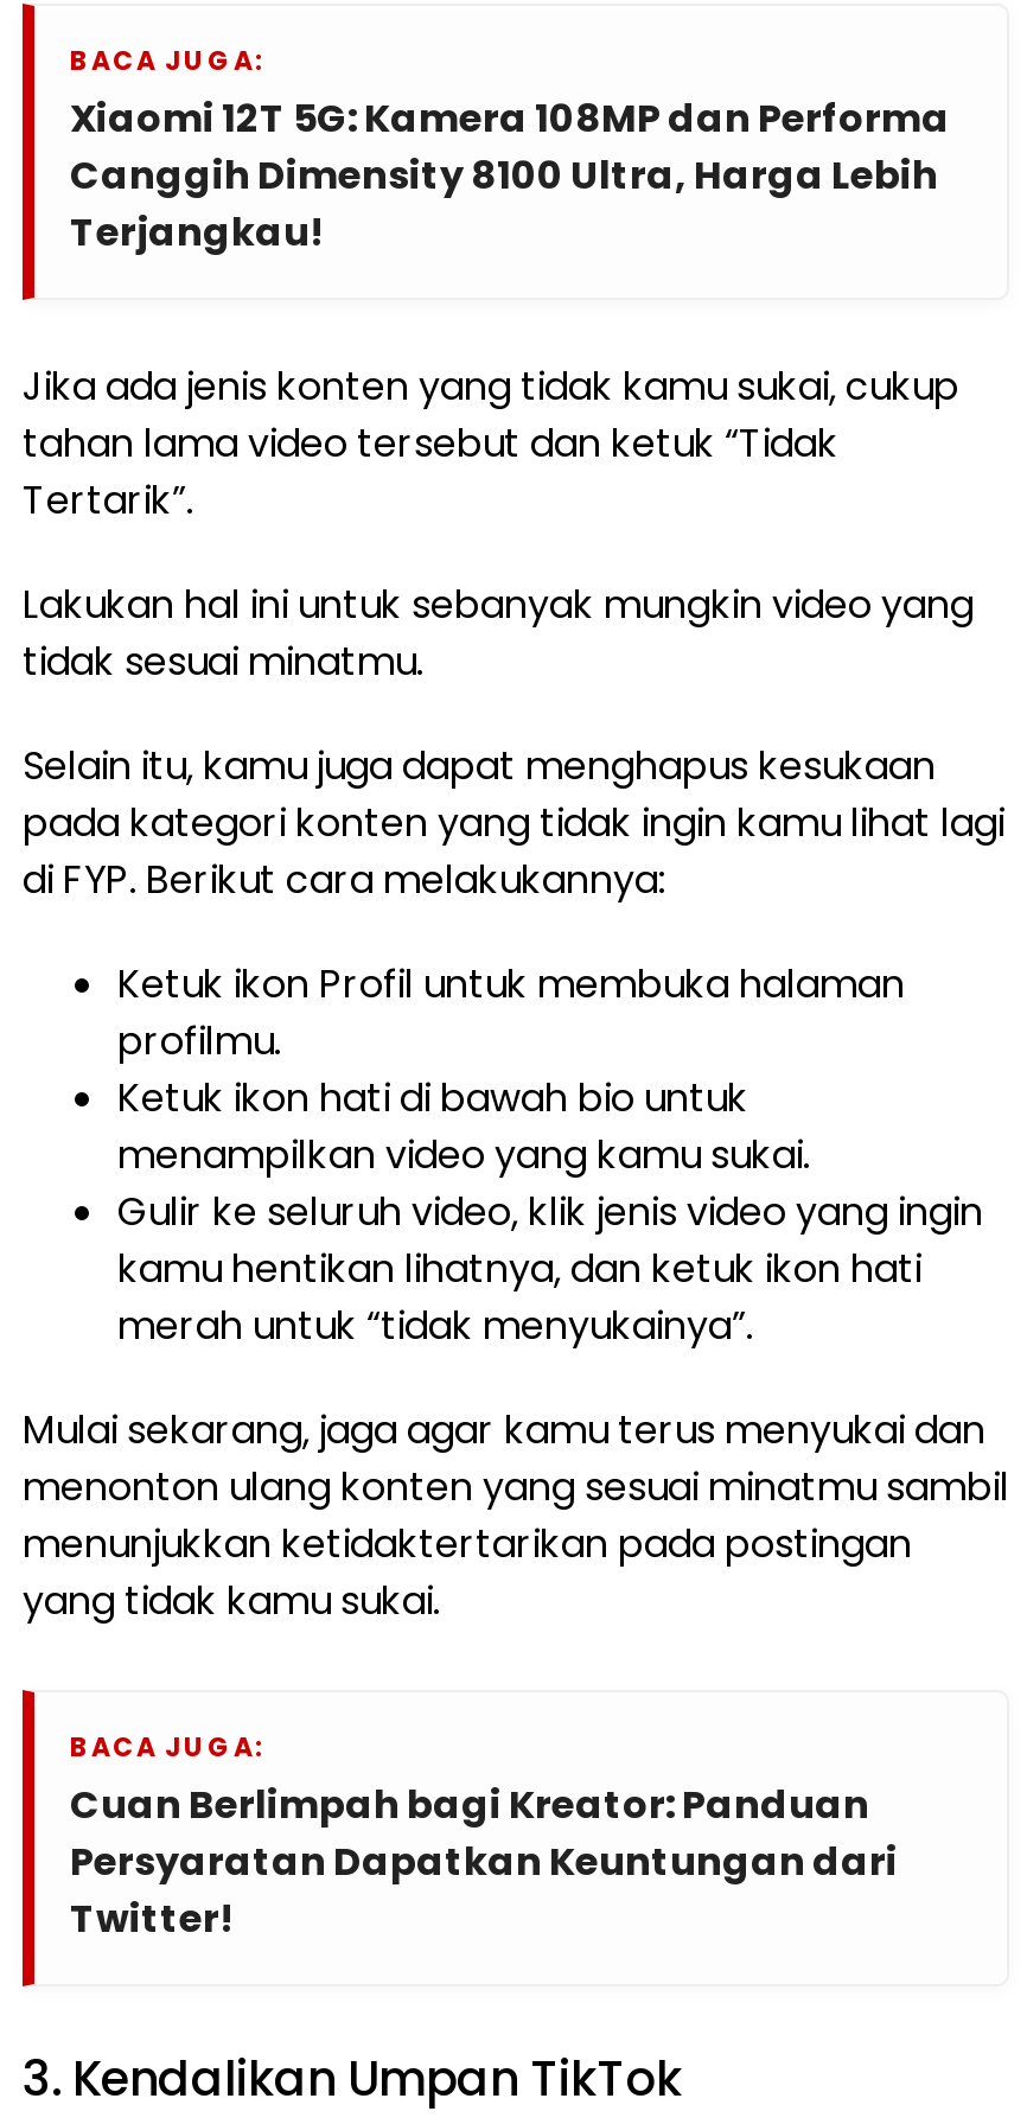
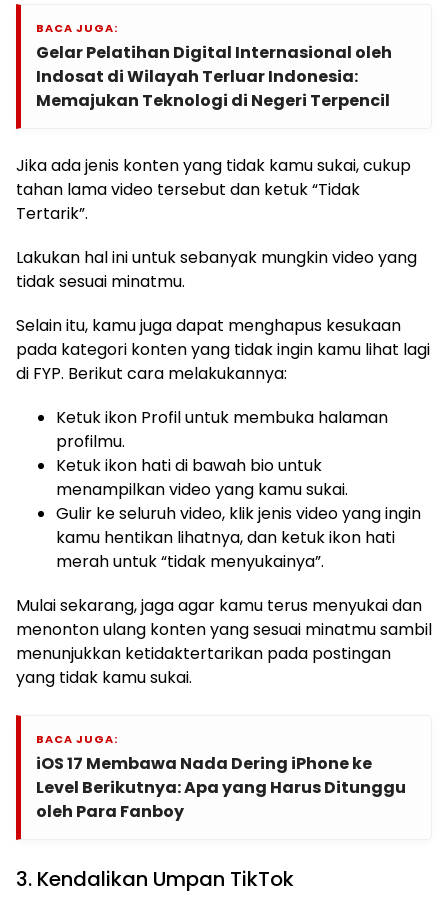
[70,91,950,259] Xiaomi 12T 5G: Kamera 108MP dan Performa | Canggih Dimensity 8100 Ultra, Harga Lebih | Terjangkau! -> [36,41,392,112] Gelar Pelatihan Digital Internasional oleh | Indosat di Wilayah Terluar Indonesia: | Memajukan Teknologi di Negeri Terpencil
[70,1777,898,1945] Cuan Berlimpah bagi Kreator: Panduan | Persyaratan Dapatkan Keuntungan dari | Twitter! -> [36,752,406,823] iOS 17 Membawa Nada Dering iPhone ke | Level Berikutnya: Apa yang Harus Ditunggu | oleh Para Fanboy

